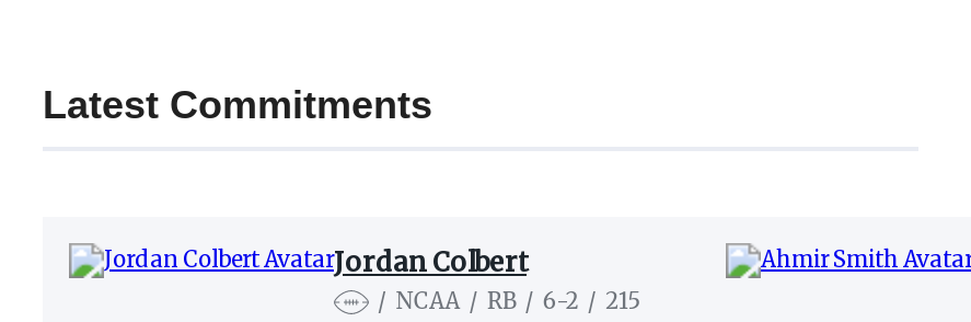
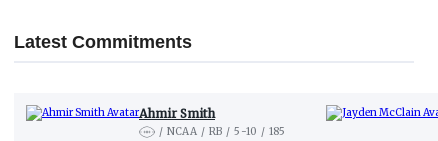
[334,245,527,278] Jordan Colbert -> [139,106,215,121] Ahmir Smith
[543,287,579,315] 6-2 -> [234,125,257,138] 5-10
[605,287,641,315] 215 -> [269,125,286,138] 185

